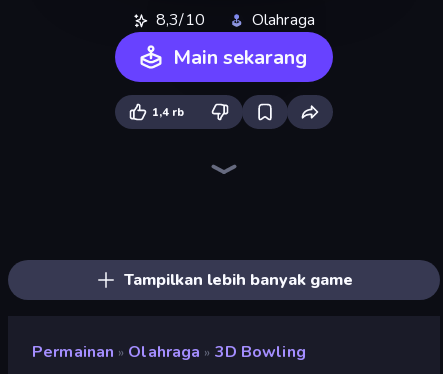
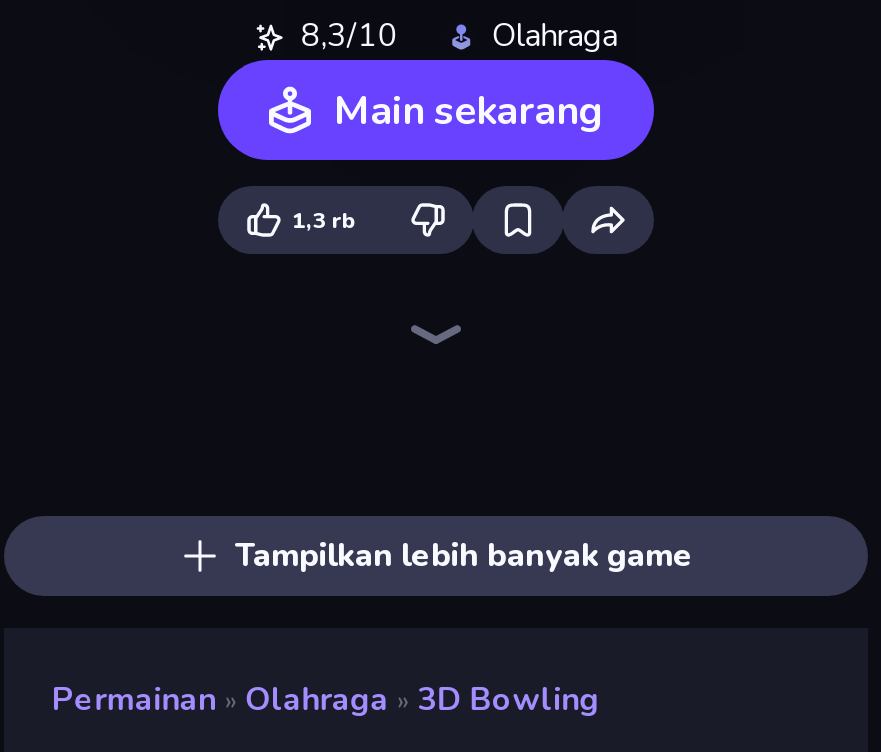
[152,104,184,119] 1,4 rb -> [292,205,356,235] 1,3 rb

